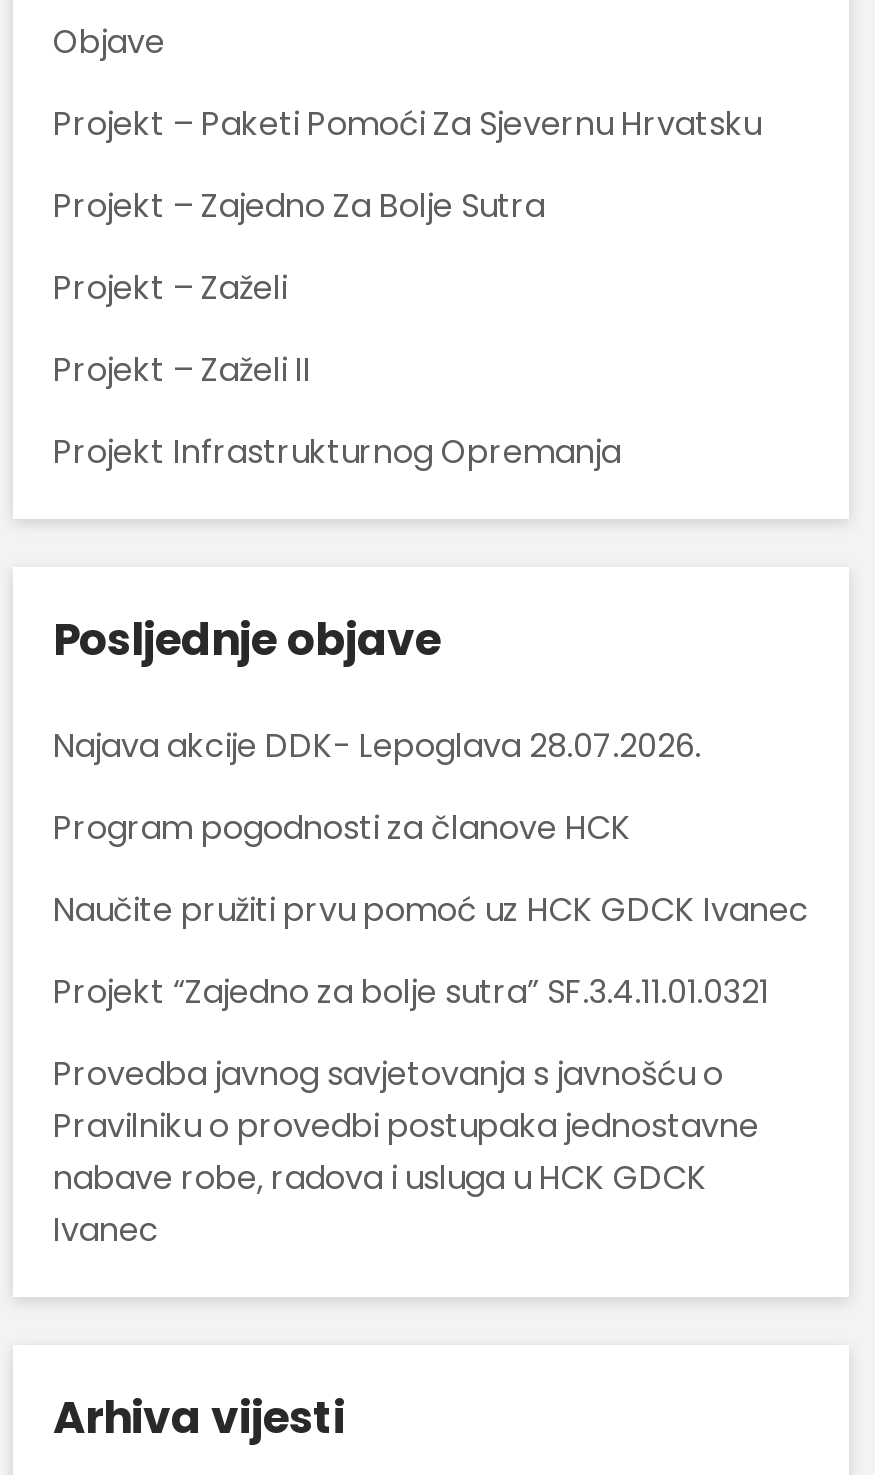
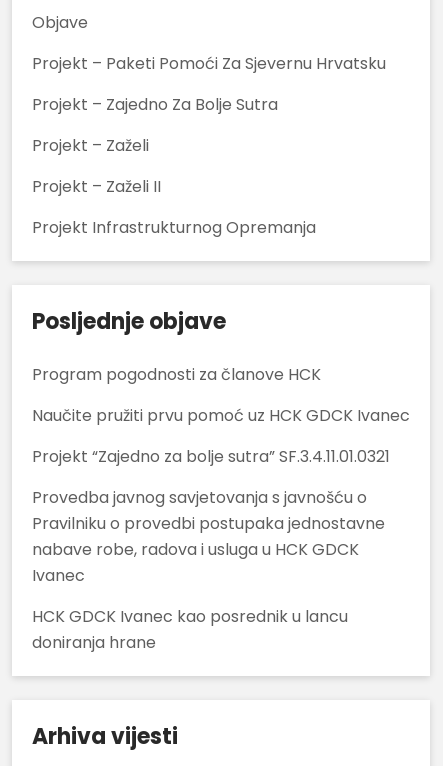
[53,722,701,768] Najava akcije DDK- Lepoglava 28.07.2026. -> none
moved [53,804,809,1252] -> [32,363,410,587]: Program pogodnosti za članove HCK | Naučite pružiti prvu pomoć uz HCK GDCK Ivanec | Projekt “Zajedno za bolje sutra” SF.3.4.11.01.0321 | Provedba javnog savjetovanja s javnošću o | Pravilniku o provedbi postupaka jednostavne | nabave robe, radova i usluga u HCK GDCK | Ivanec
none -> [32,605,348,654] HCK GDCK Ivanec kao posrednik u lancu | doniranja hrane

